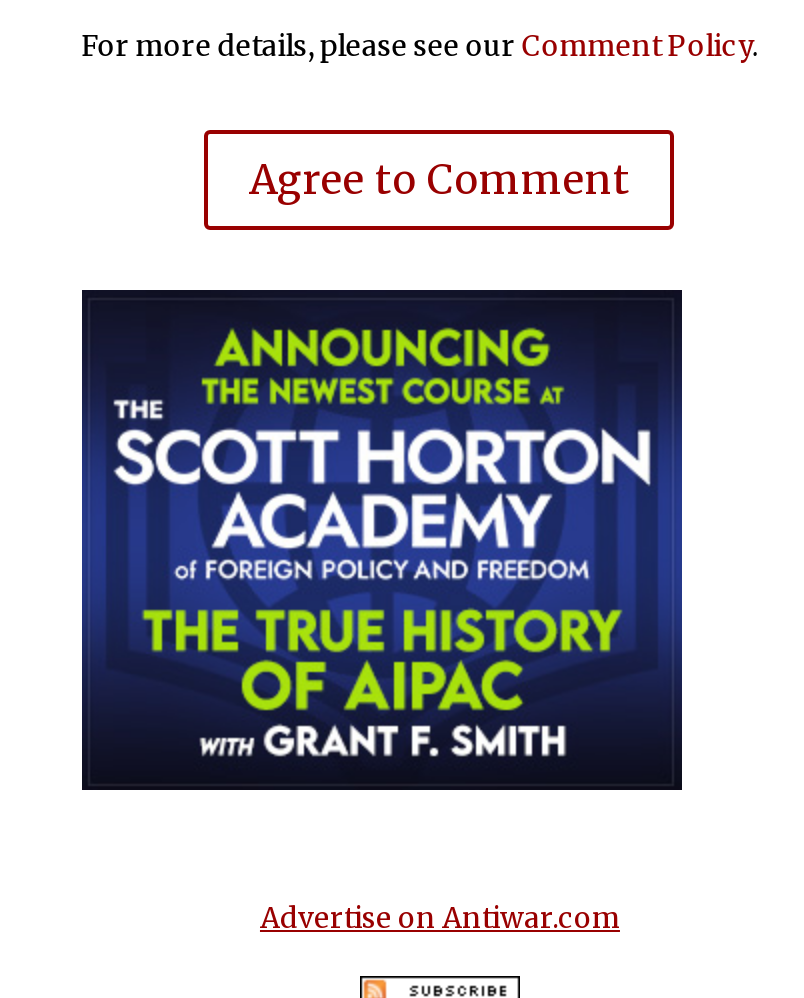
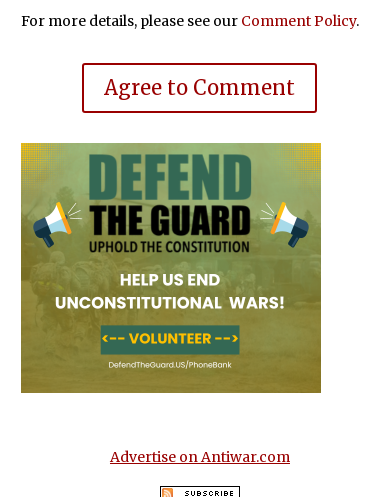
[80,288,684,792] [image] -> [20,142,322,394] [image]

